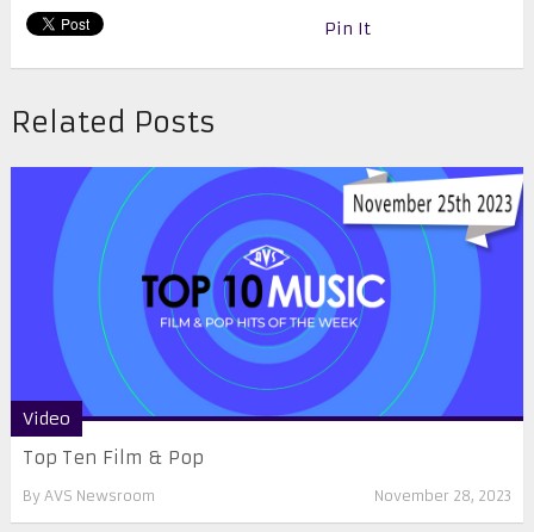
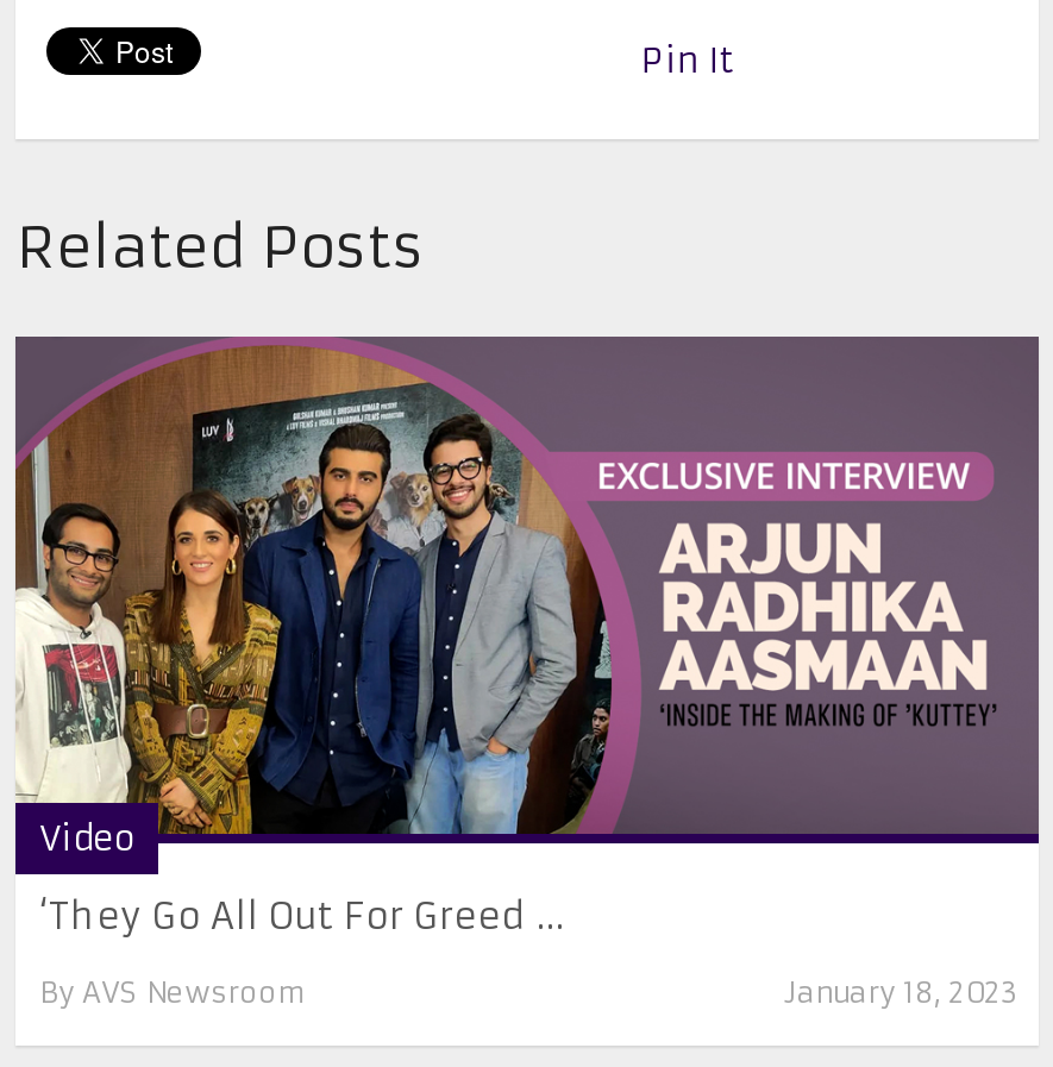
[10,166,524,468] [image] | Top Ten Film & Pop -> [13,334,1041,938] [image] | ‘They Go All Out For Greed ...
[374,486,511,504] November 28, 2023 -> [784,973,1015,1009] January 18, 2023

